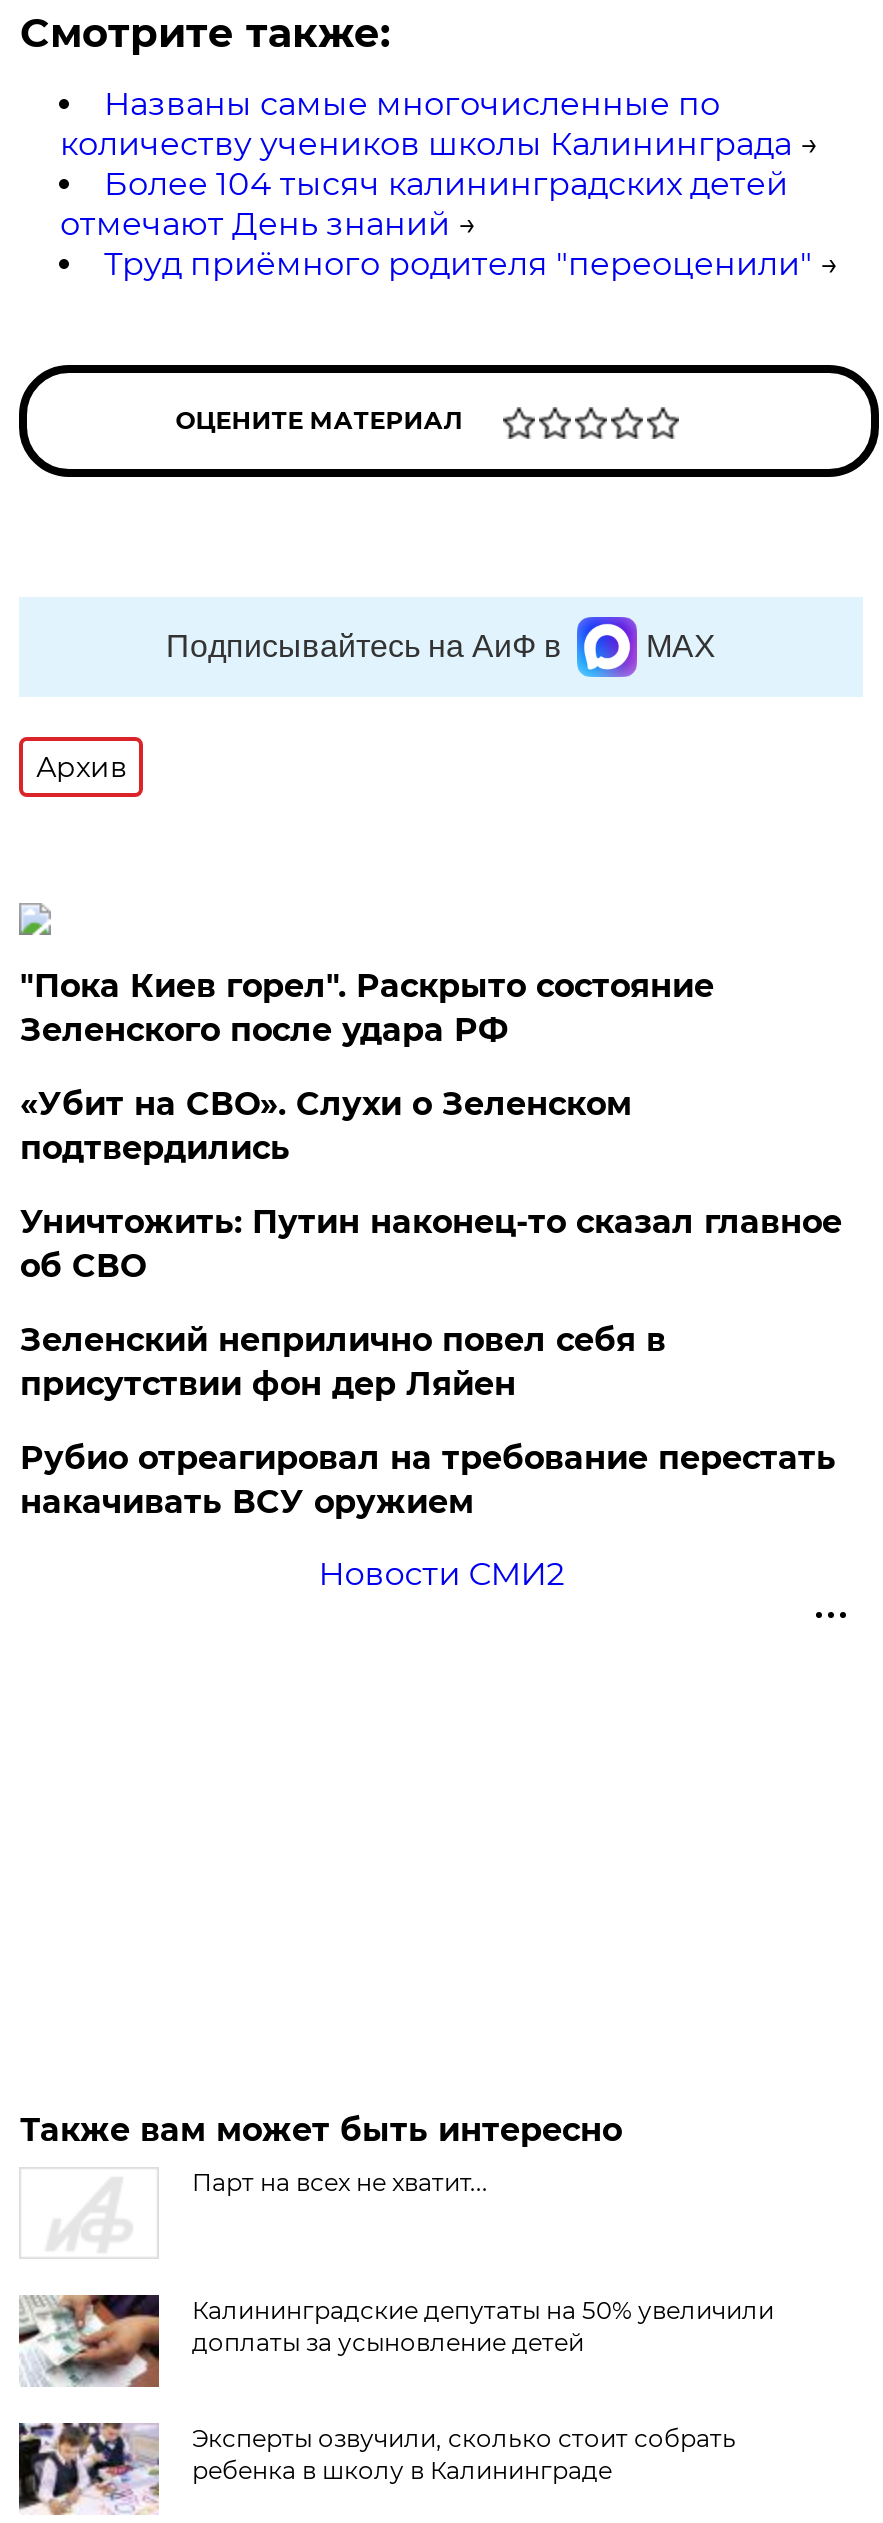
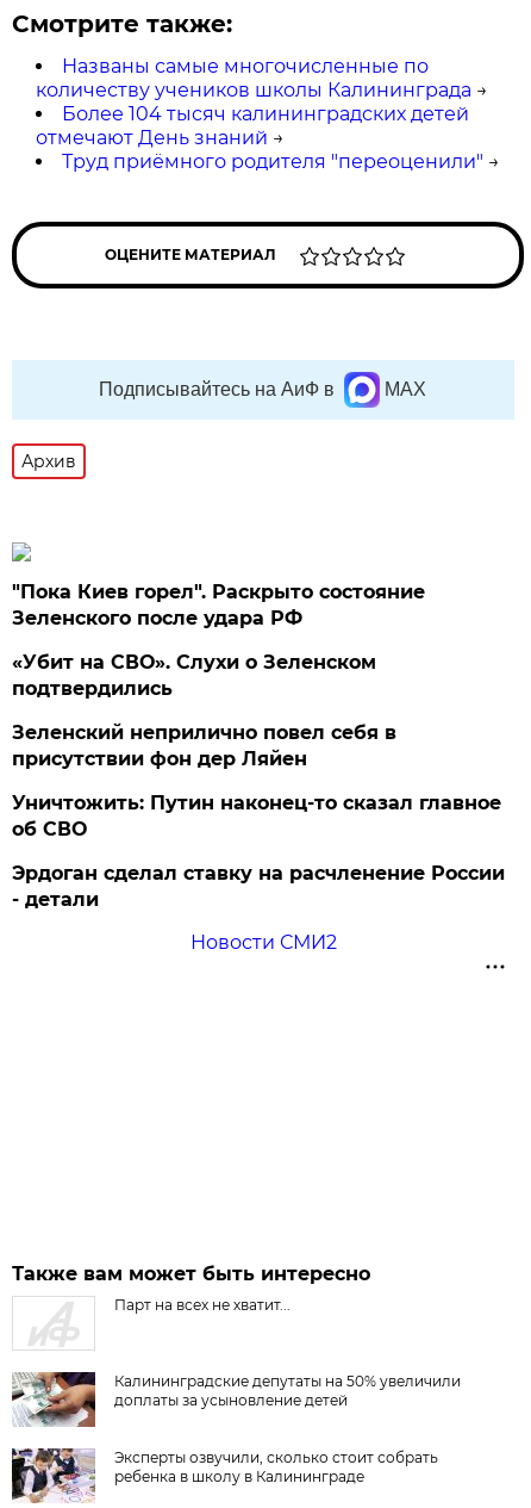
moved [20,1203,842,1285] -> [12,792,502,840]: Уничтожить: Путин наконец-то сказал главное | об СВО
moved [20,1321,666,1403] -> [12,721,397,770]: Зеленский неприлично повел cебя в | присутствии фон дер Ляйен
[20,1439,836,1521] Рубио отреагировал на требование перестать | накачивать ВСУ оружием -> [12,862,505,911] Эрдоган сделал ставку на расчленение России | - детали

